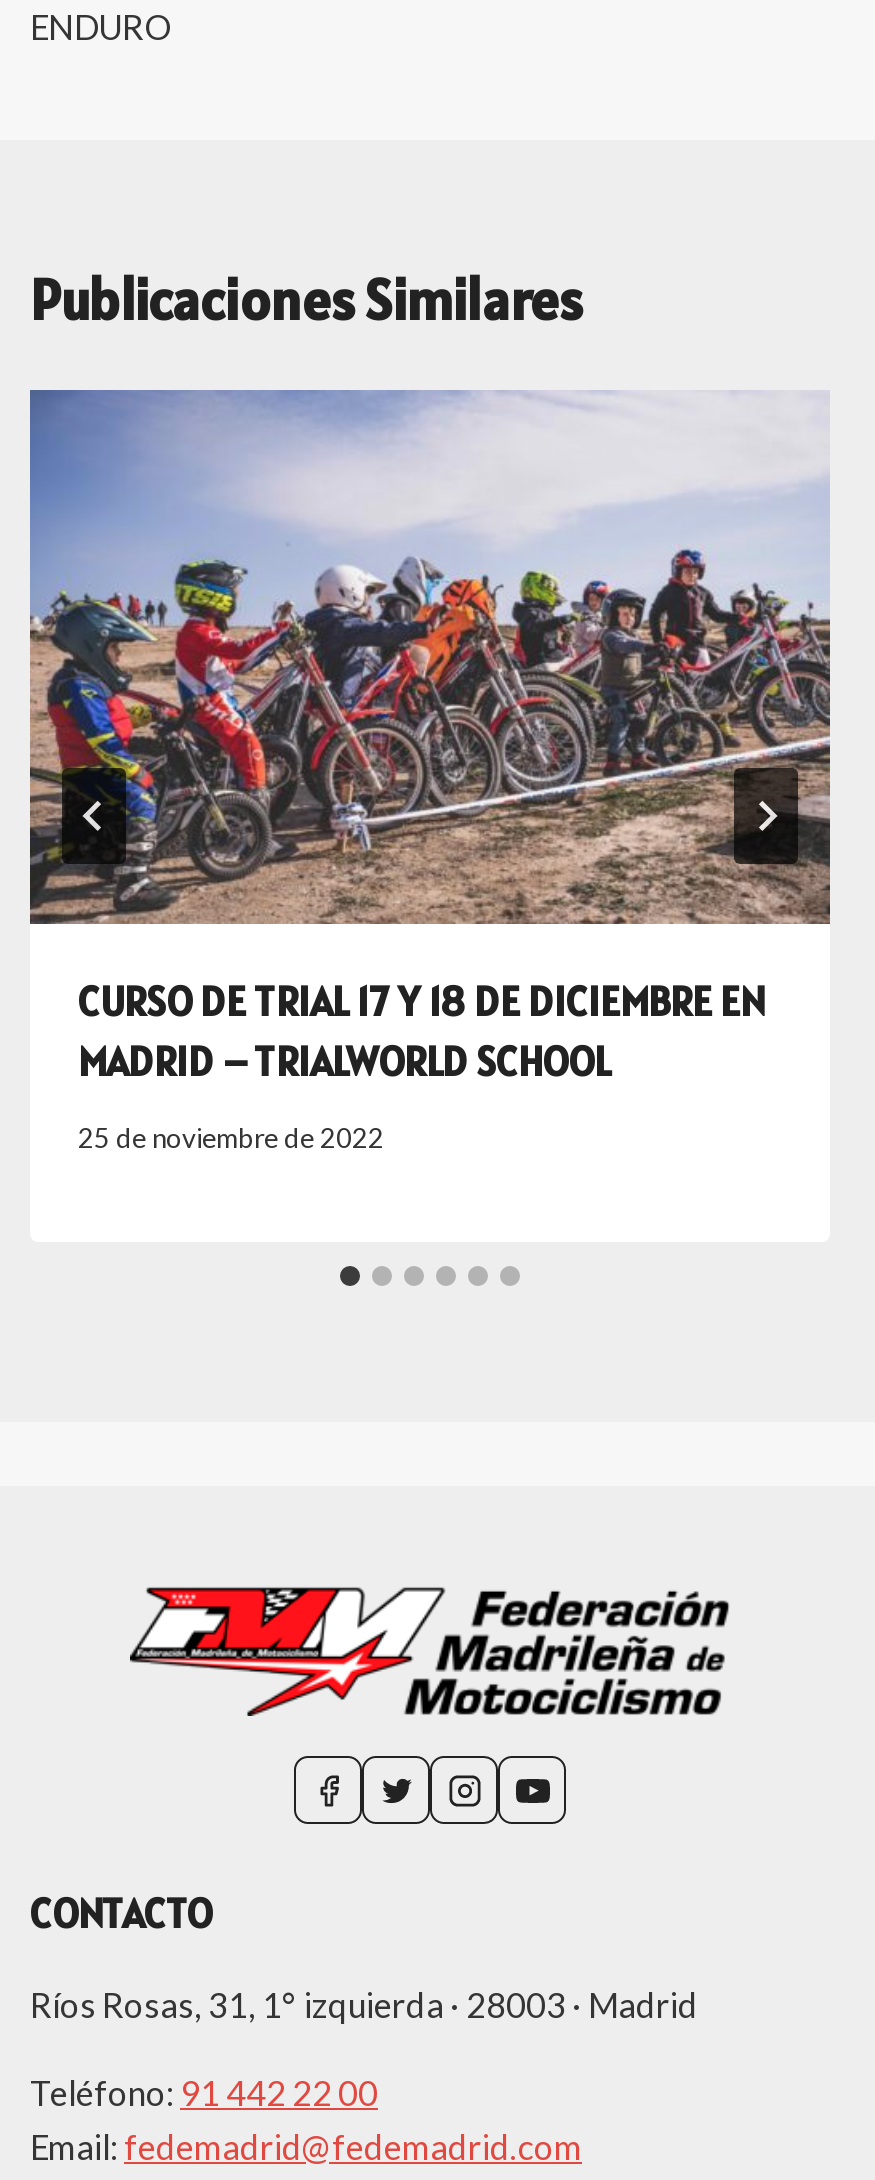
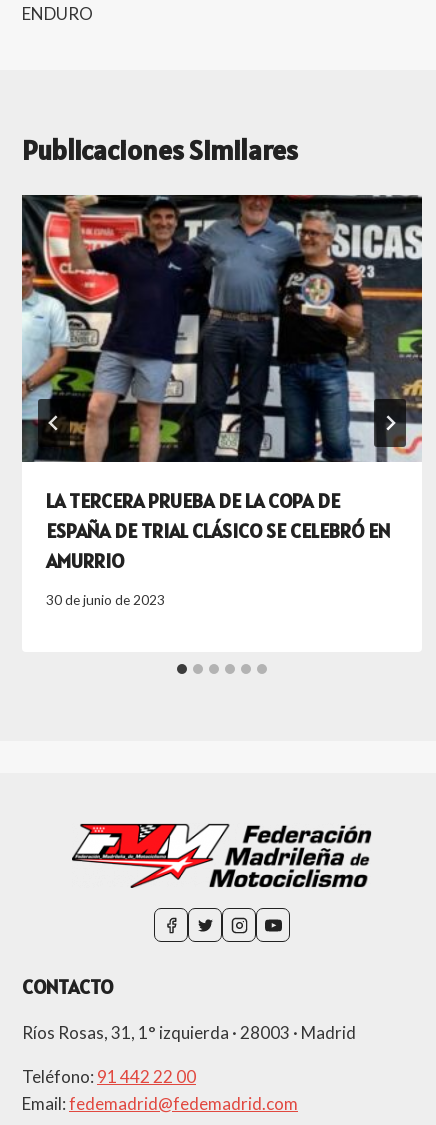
[28,388,832,1088] [image] | CURSO DE TRIAL 17 Y 18 DE DICIEMBRE EN | MADRID – TRIALWORLD SCHOOL -> [21,194,423,574] [image] | LA TERCERA PRUEBA DE LA COPA DE | ESPAÑA DE TRIAL CLÁSICO SE CELEBRÓ EN | AMURRIO
[78,1123,384,1155] 25 de noviembre de 2022 -> [46,592,165,608] 30 de junio de 2023

